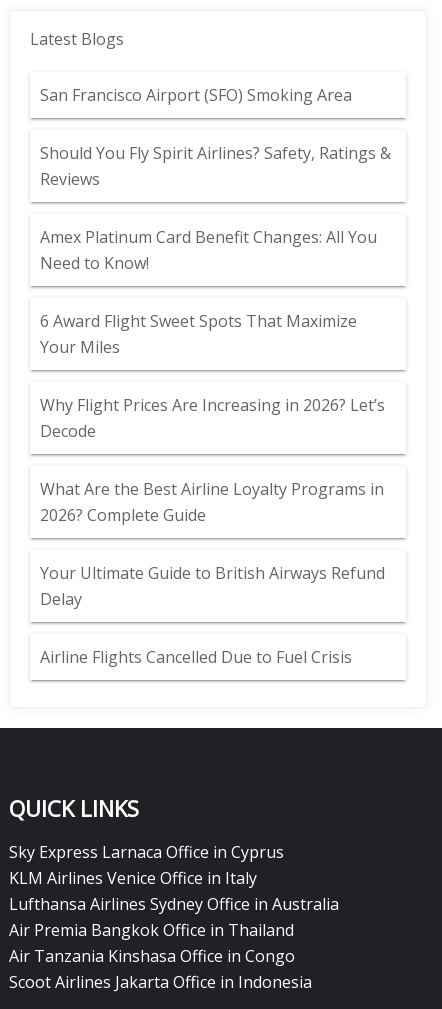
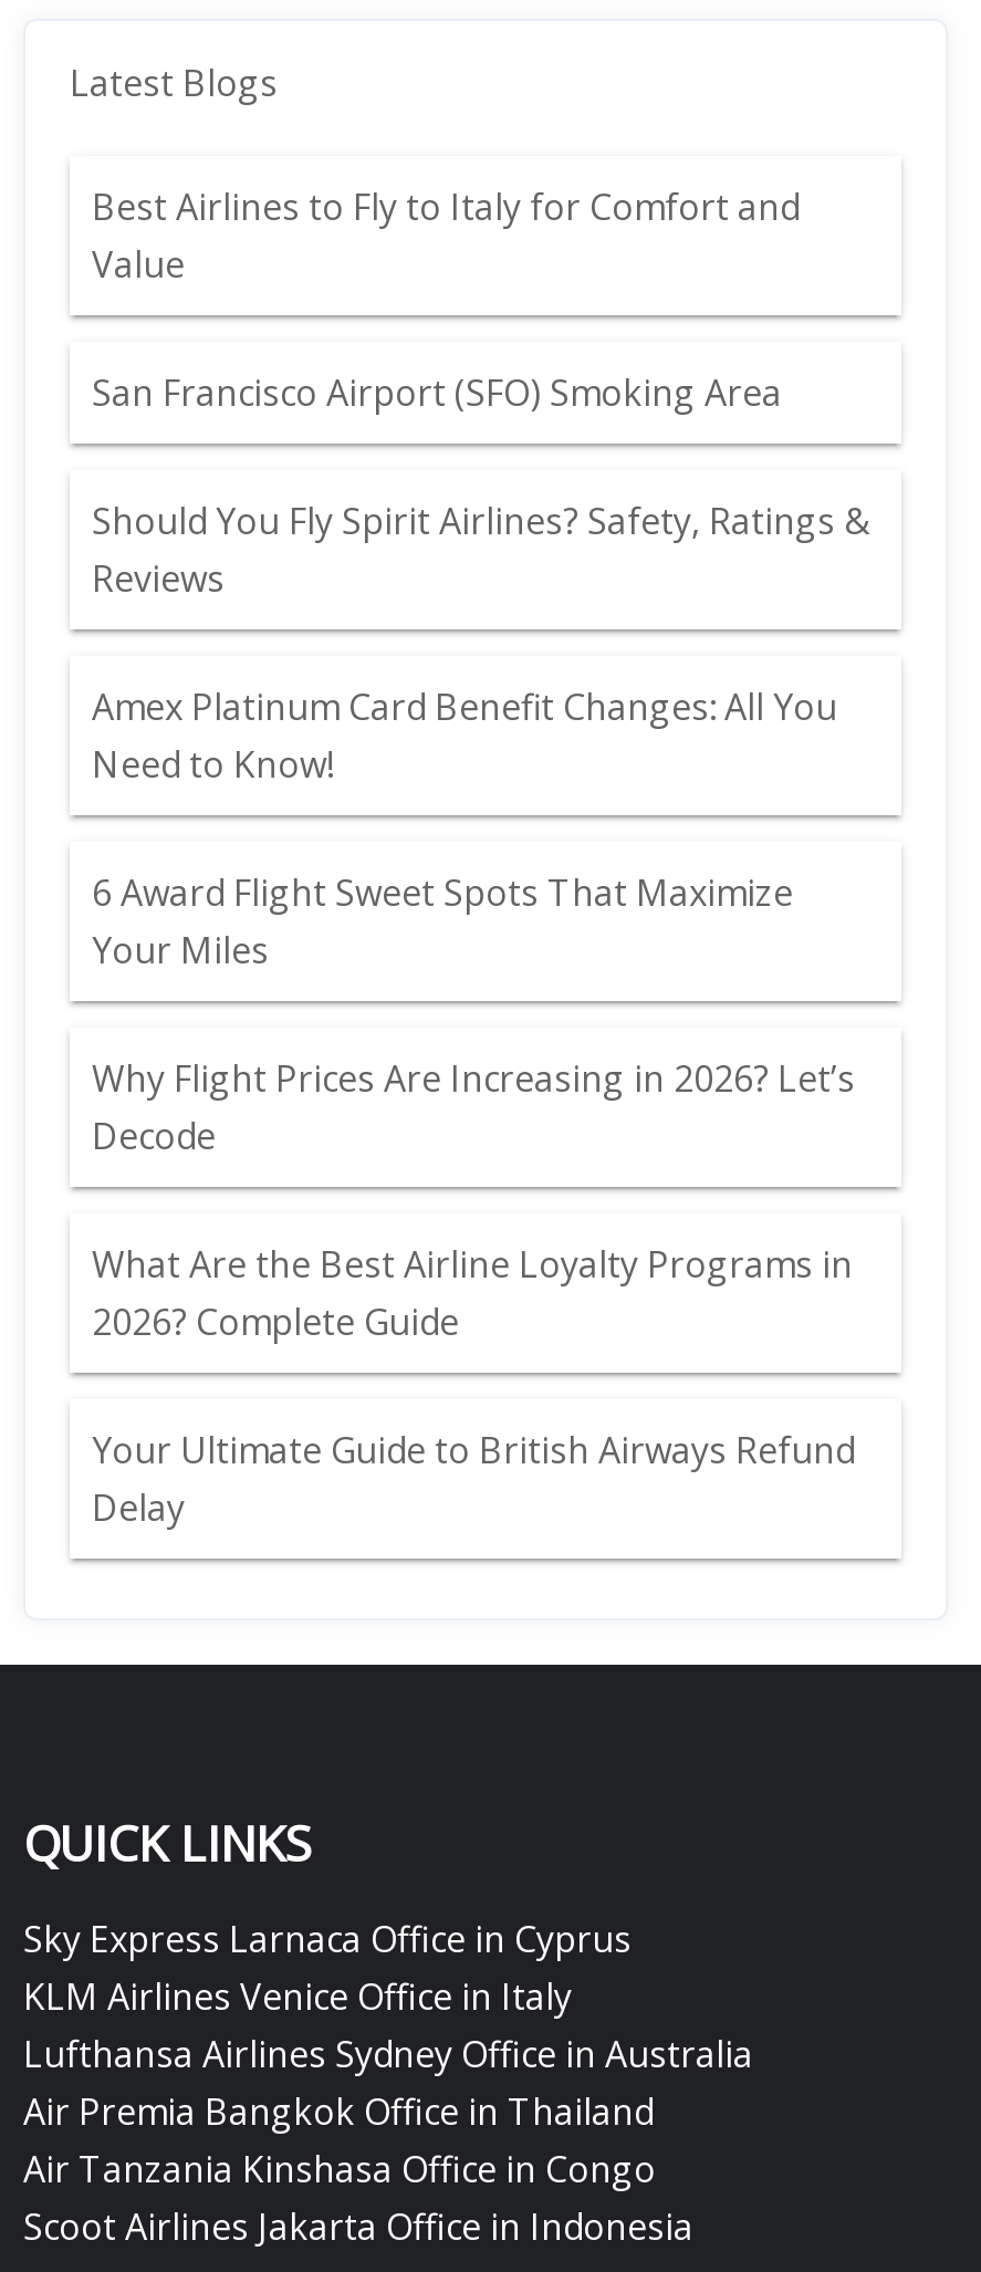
none -> [92,183,800,289] Best Airlines to Fly to Italy for Comfort and | Value
moved [40,84,391,610] -> [92,368,868,1532]: San Francisco Airport (SFO) Smoking Area | Should You Fly Spirit Airlines? Safety, Ratings & | Reviews | ... | Your Ultimate Guide to British Airways Refund | Delay
[40,646,352,668] Airline Flights Cancelled Due to Fuel Crisis -> none

